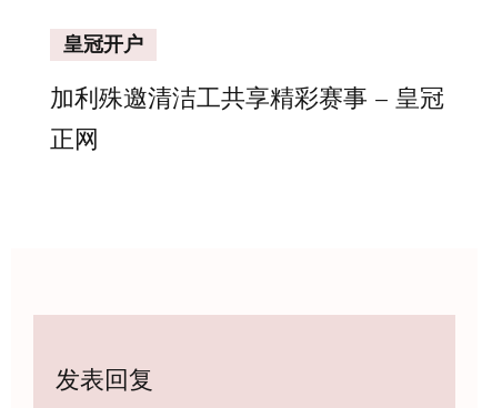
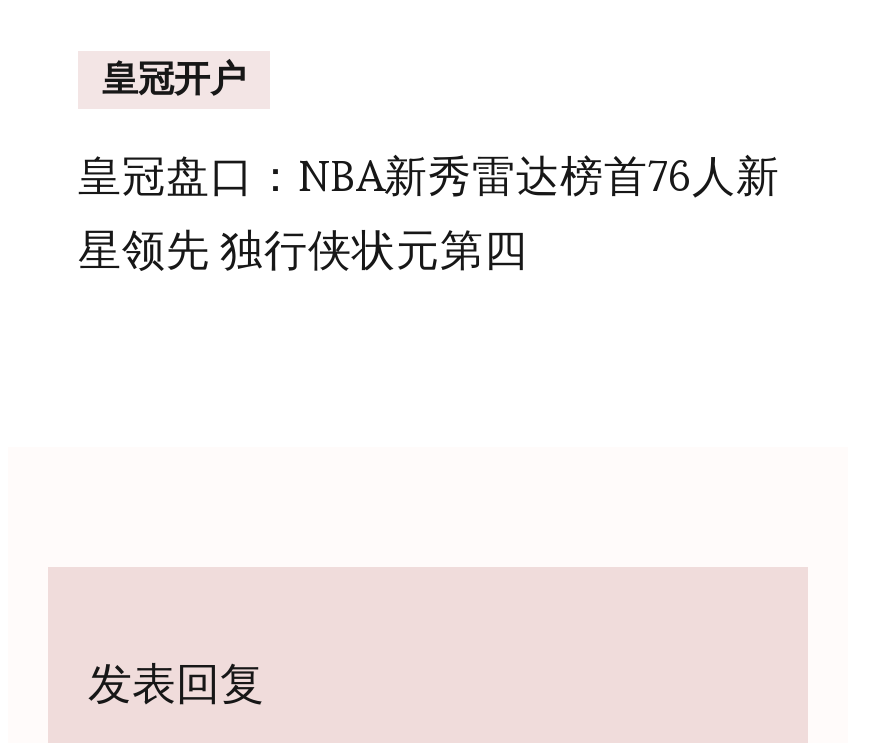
[50,83,444,154] 加利殊邀清洁工共享精彩赛事 – 皇冠 | 正网 -> [78,149,780,277] 皇冠盘口：NBA新秀雷达榜首76人新 | 星领先 独行侠状元第四

